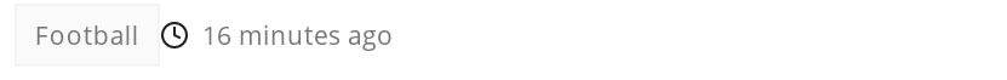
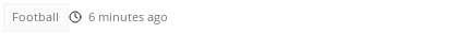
[35,18,394,52] Football 16 minutes ago -> [12,10,167,25] Football 6 minutes ago

